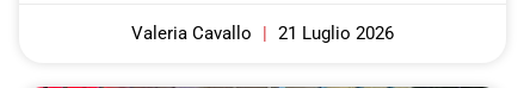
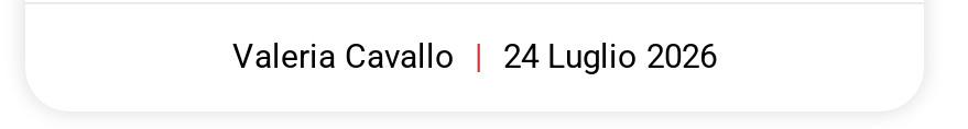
[131,22,394,44] Valeria Cavallo 21 Luglio 2026 -> [232,37,717,76] Valeria Cavallo 24 Luglio 2026

